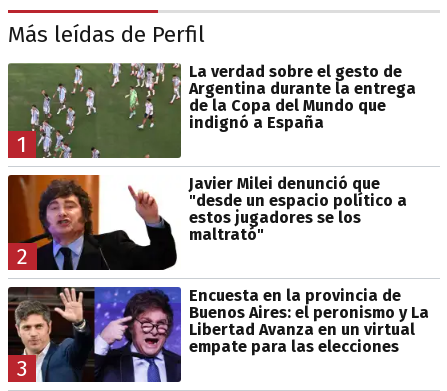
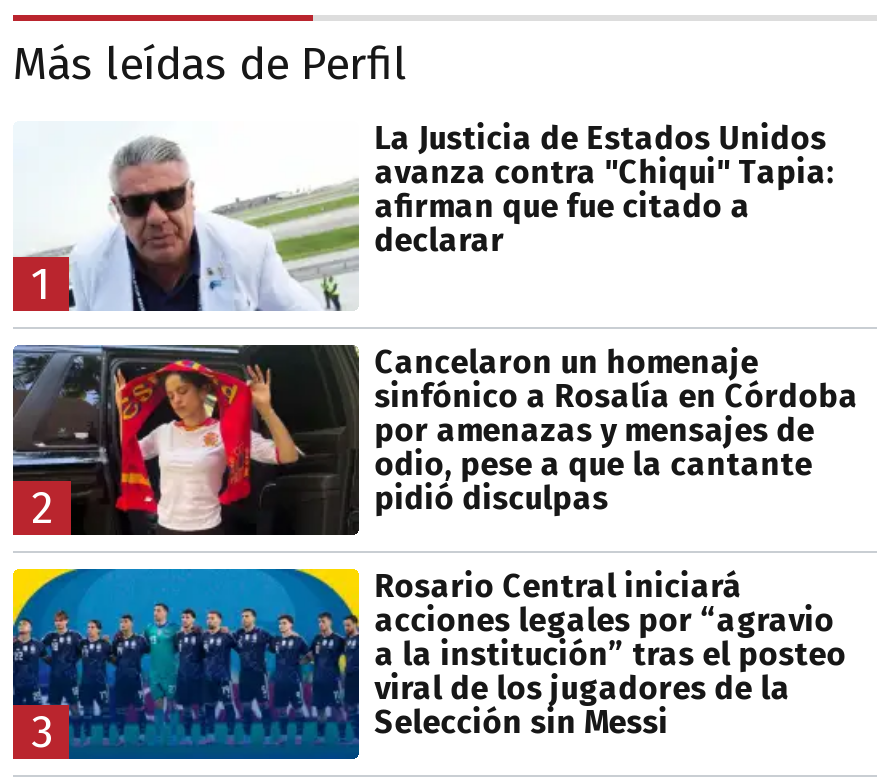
[7,62,416,159] [image] | La verdad sobre el gesto de | Argentina durante la entrega | de la Copa del Mundo que | indignó a España -> [13,118,835,311] [image] | La Justicia de Estados Unidos | avanza contra "Chiqui" Tapia: | afirman que fue citado a | declarar
[7,174,407,271] [image] | Javier Milei denunció que | "desde un espacio político a | estos jugadores se los | maltrató" -> [11,342,859,537] [image] | Cancelaron un homenaje | sinfónico a Rosalía en Córdoba | por amenazas y mensajes de | odio, pese a que la cantante | pidió disculpas
[7,286,429,383] [image] | Encuesta en la provincia de | Buenos Aires: el peronismo y La | Libertad Avanza en un virtual | empate para las elecciones -> [11,566,847,761] [image] | Rosario Central iniciará | acciones legales por “agravio | a la institución” tras el posteo | viral de los jugadores de la | Selección sin Messi

